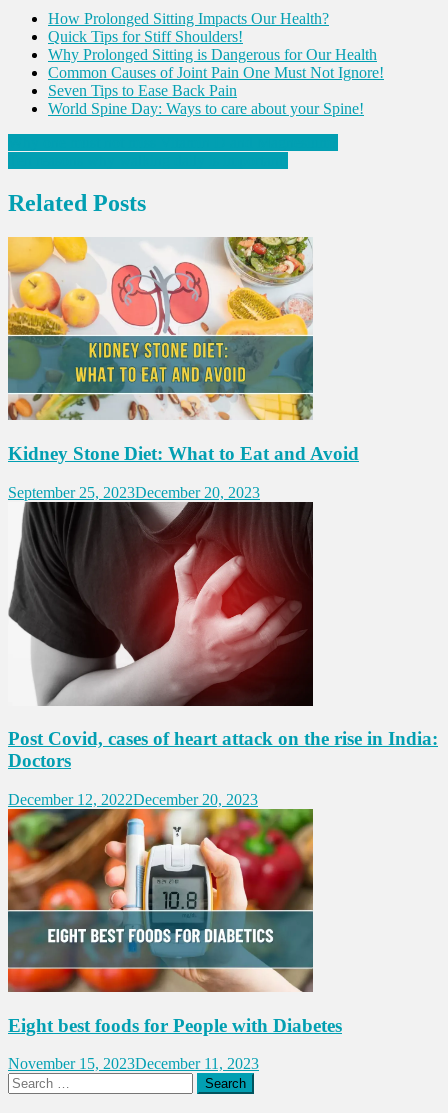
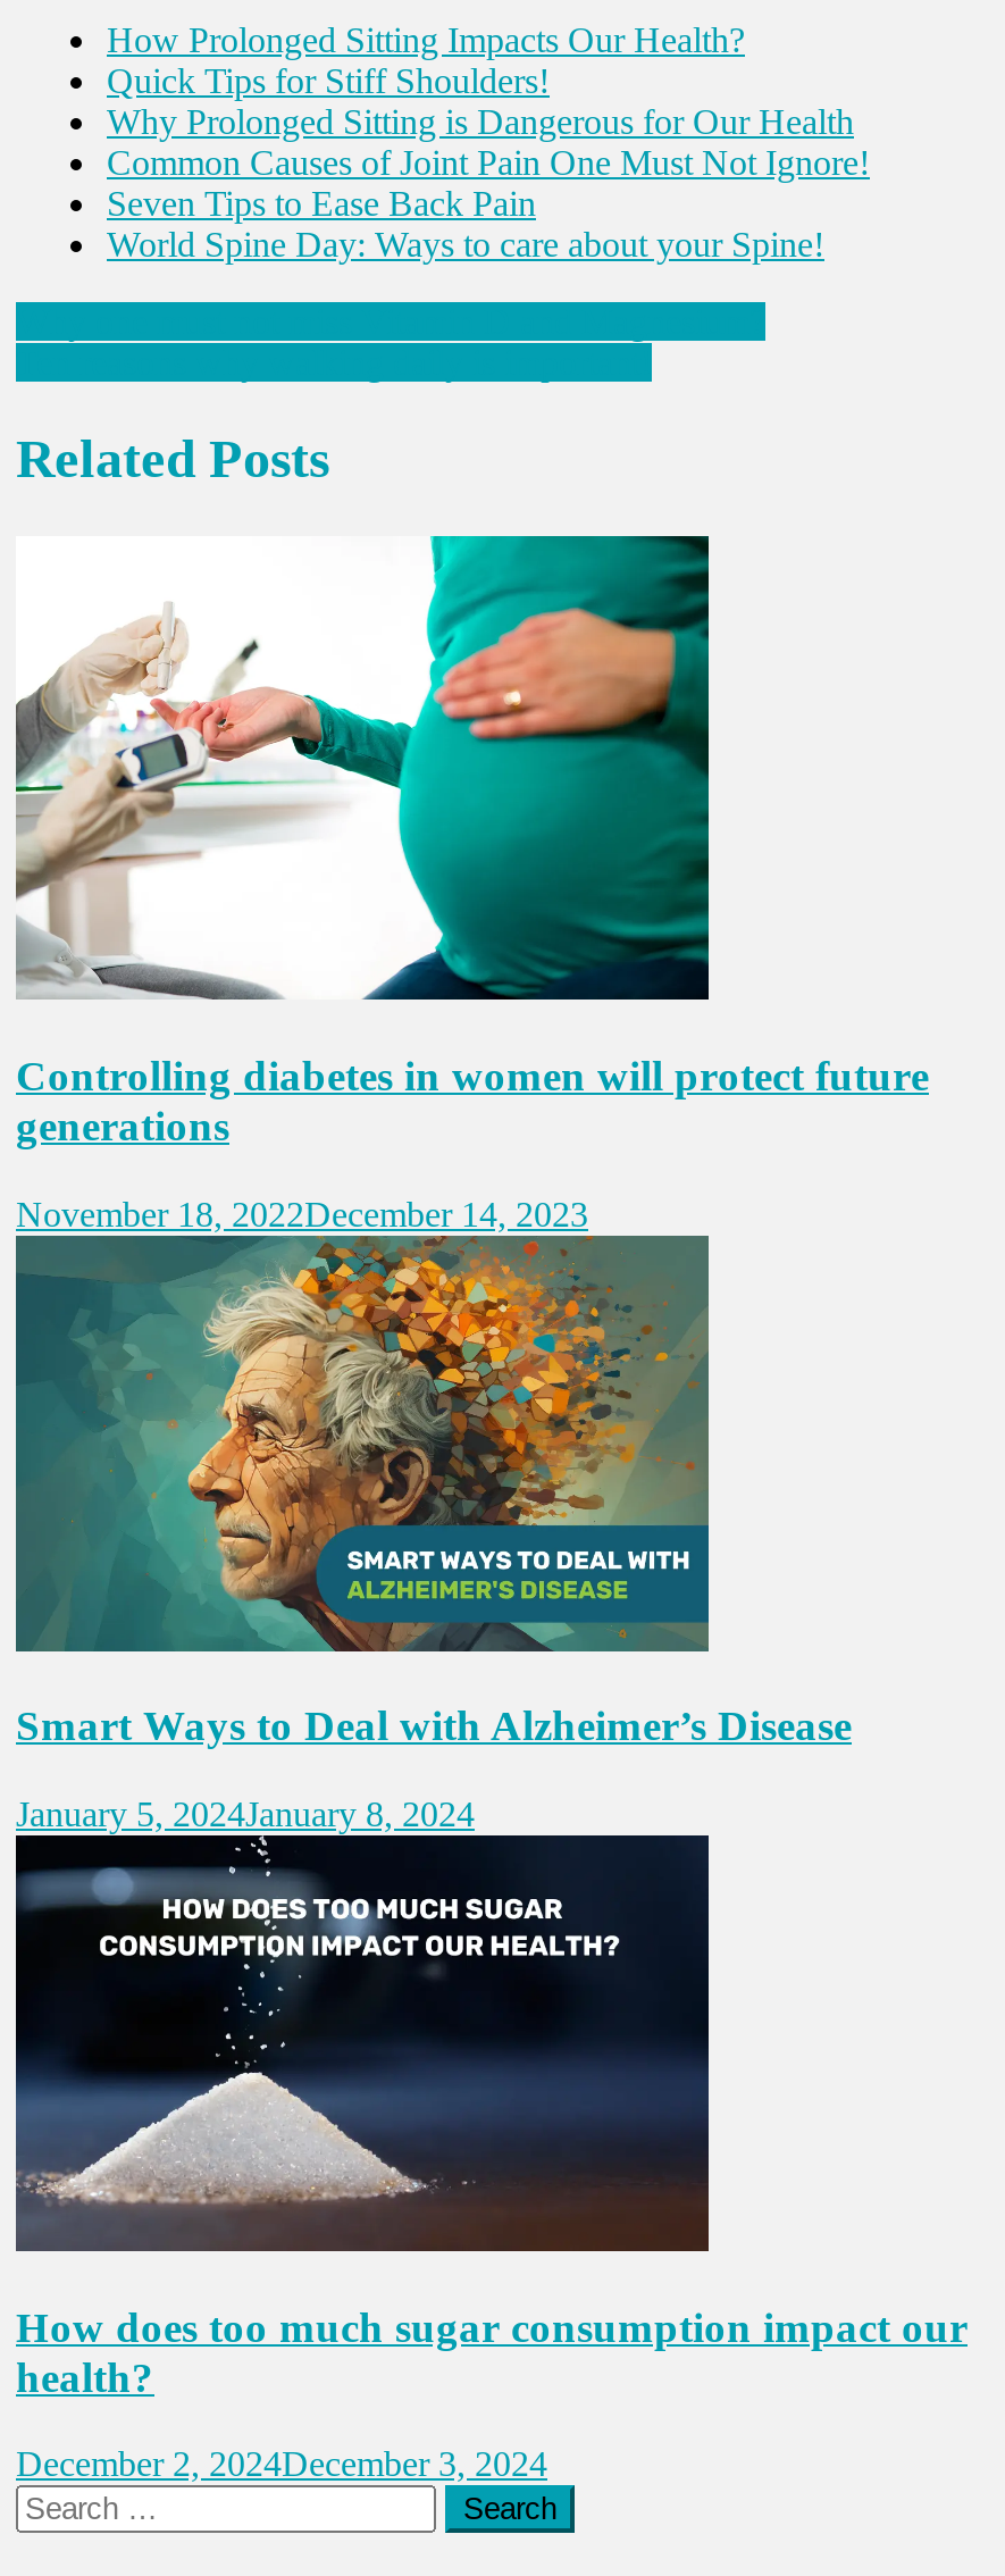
[7,236,359,464] [image] | Kidney Stone Diet: What to Eat and Avoid -> [14,534,929,1149] [image] | Controlling diabetes in women will protect future | generations
[8,483,260,500] September 25, 2023December 20, 2023 -> [16,1194,588,1232] November 18, 2022December 14, 2023
[8,501,438,771] [image] | Post Covid, cases of heart attack on the rise in India: | Doctors -> [14,1188,852,1750] [image] | Smart Ways to Deal with Alzheimer’s Disease
[8,791,258,808] December 12, 2022December 20, 2023 -> [16,1794,475,1833] January 5, 2024January 8, 2024
[7,808,342,1036] [image] | Eight best foods for People with Diabetes -> [14,1833,968,2400] [image] | How does too much sugar consumption impact our | health?
[8,1055,259,1072] November 15, 2023December 11, 2023 -> [16,2445,547,2484] December 2, 2024December 3, 2024

